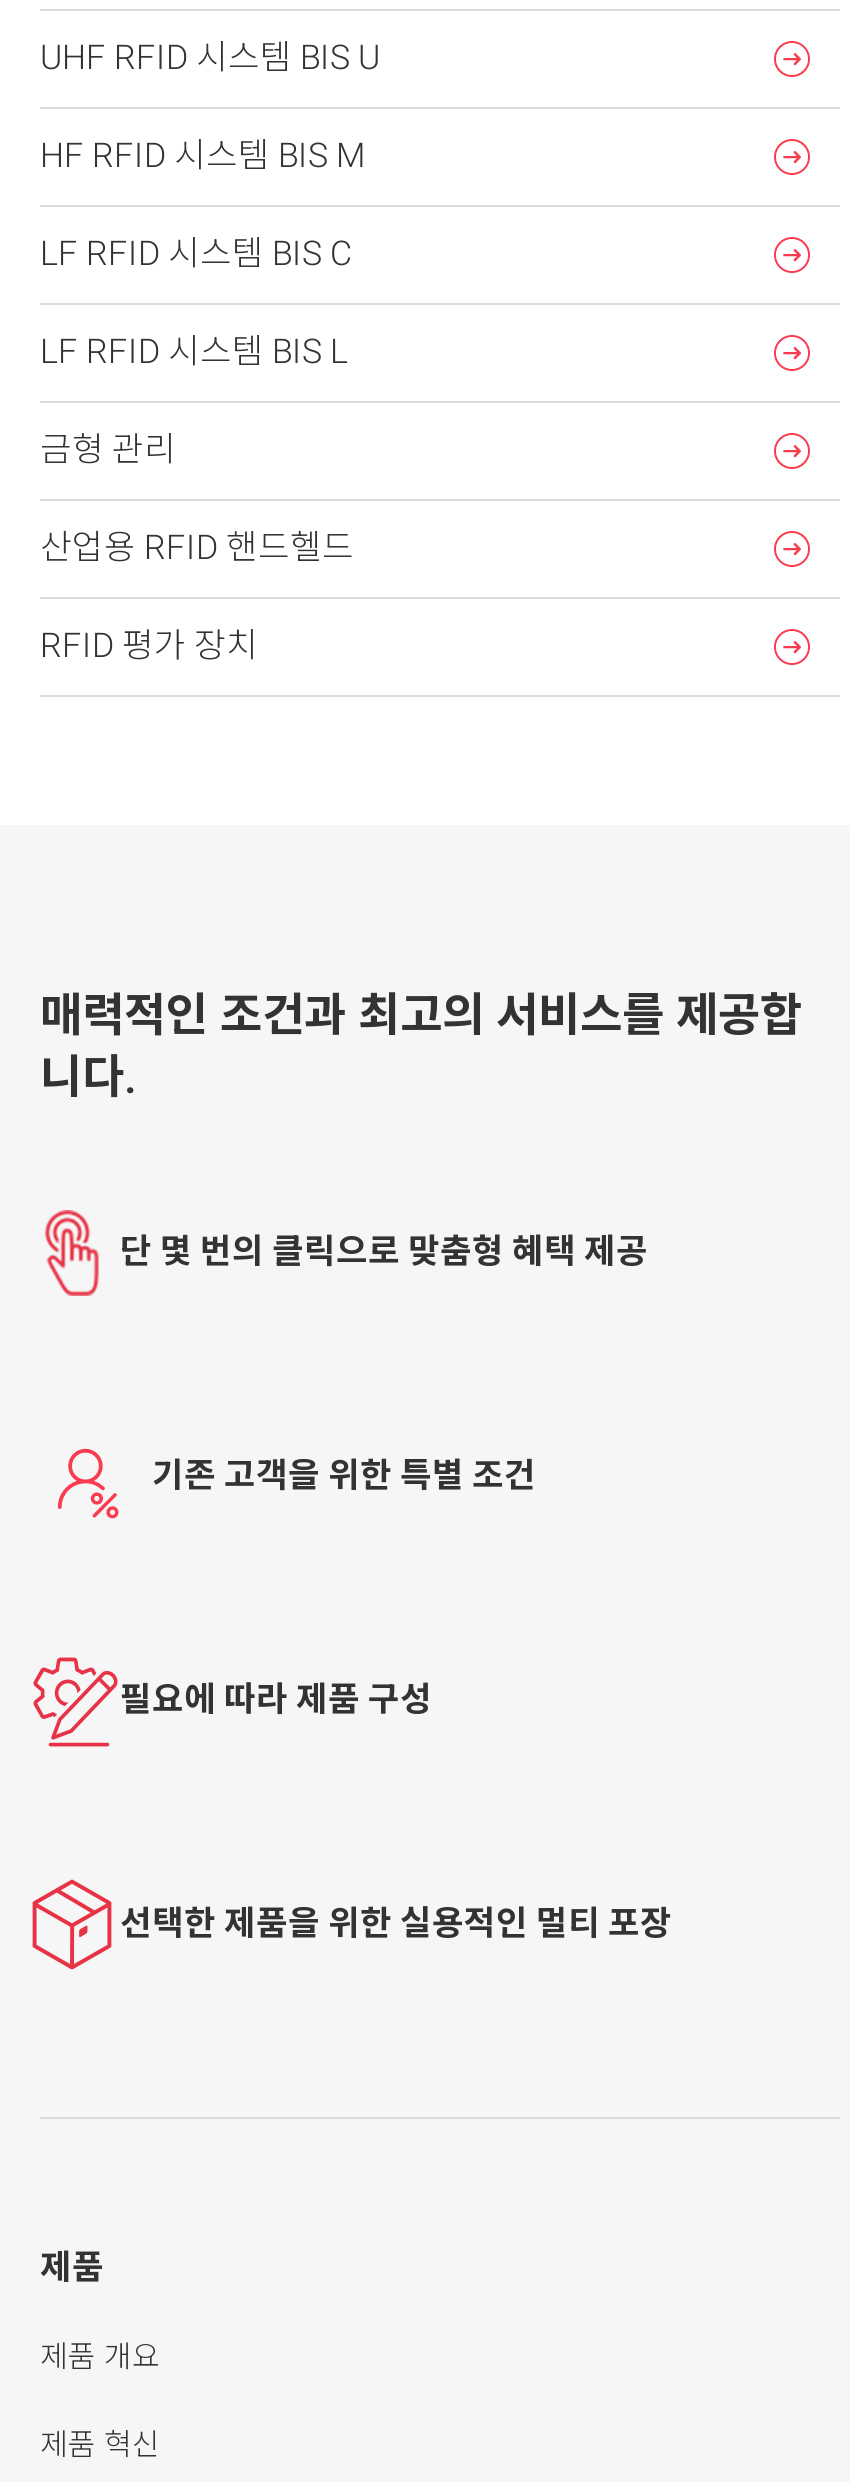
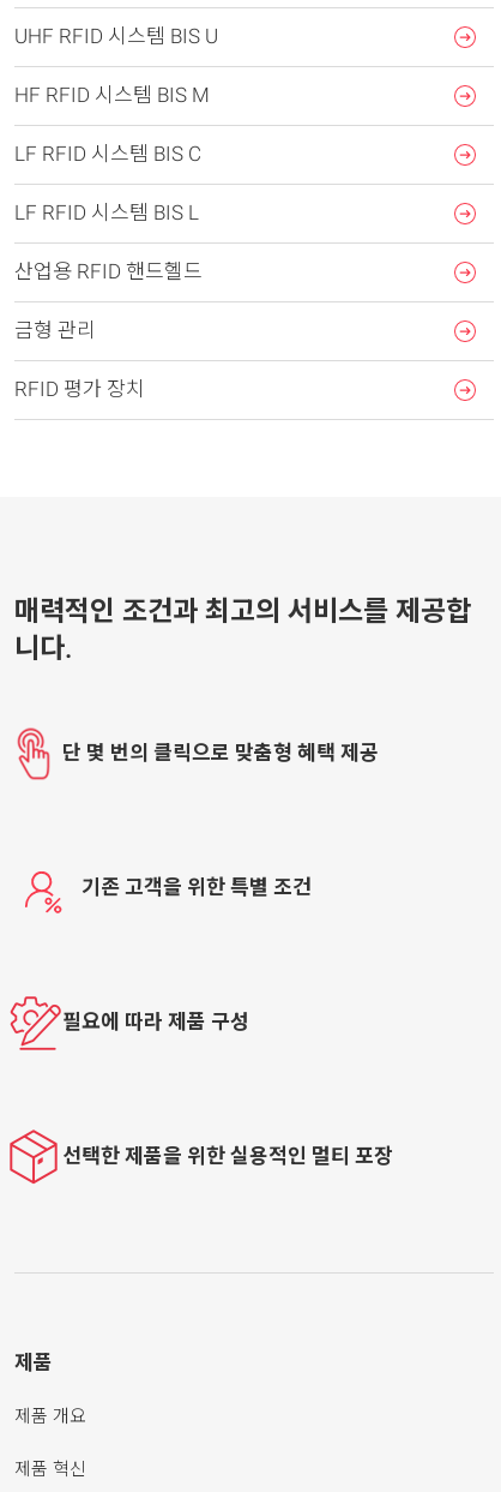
moved [40,429,176,469] -> [14,318,96,342]: 금형 관리
moved [40,527,354,567] -> [14,260,203,284]: 산업용 RFID 핸드헬드

